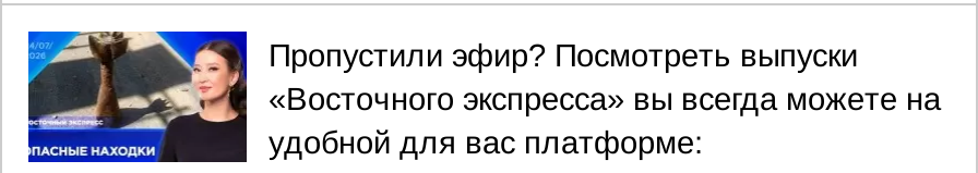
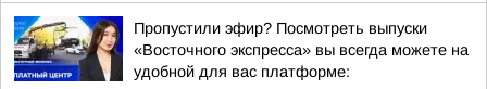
[28,29,249,162] [image] -> [14,16,124,81] [image]

